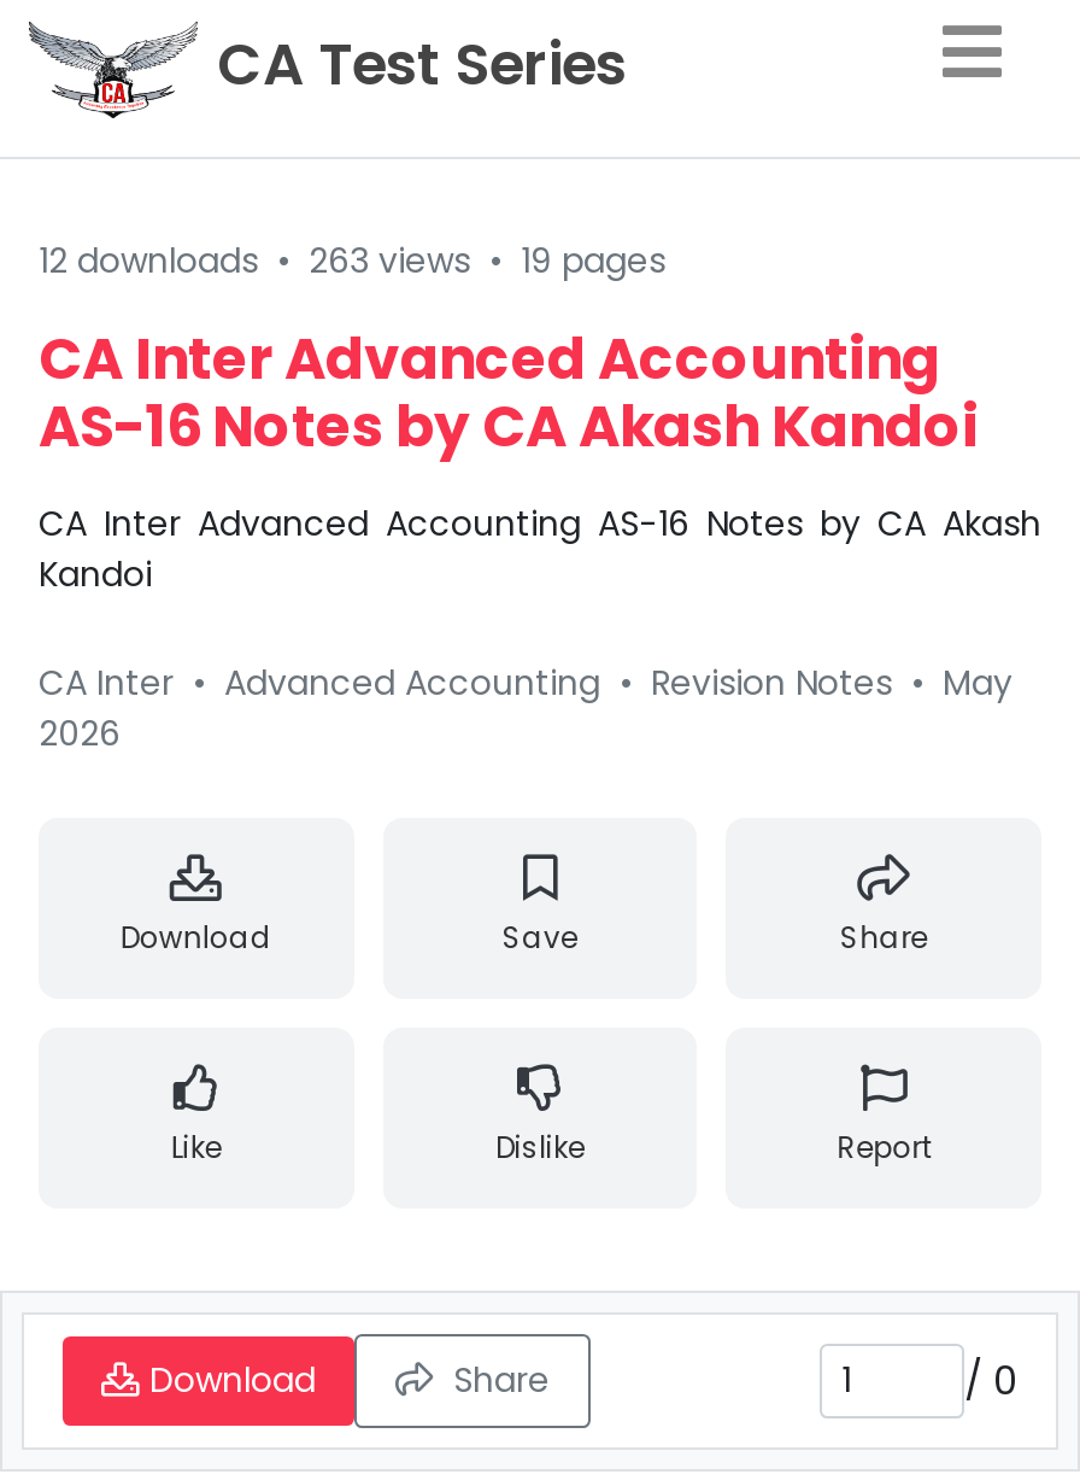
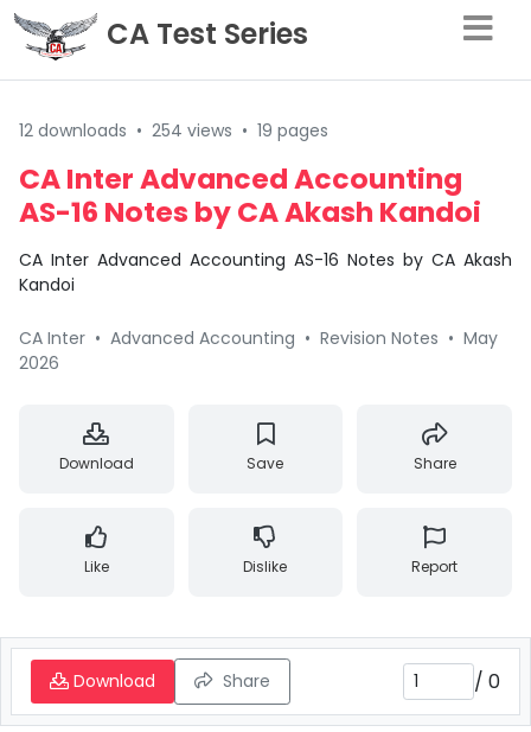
[39,236,665,285] 12 downloads • 263 views • 19 pages -> [19,119,328,142] 12 downloads • 254 views • 19 pages

